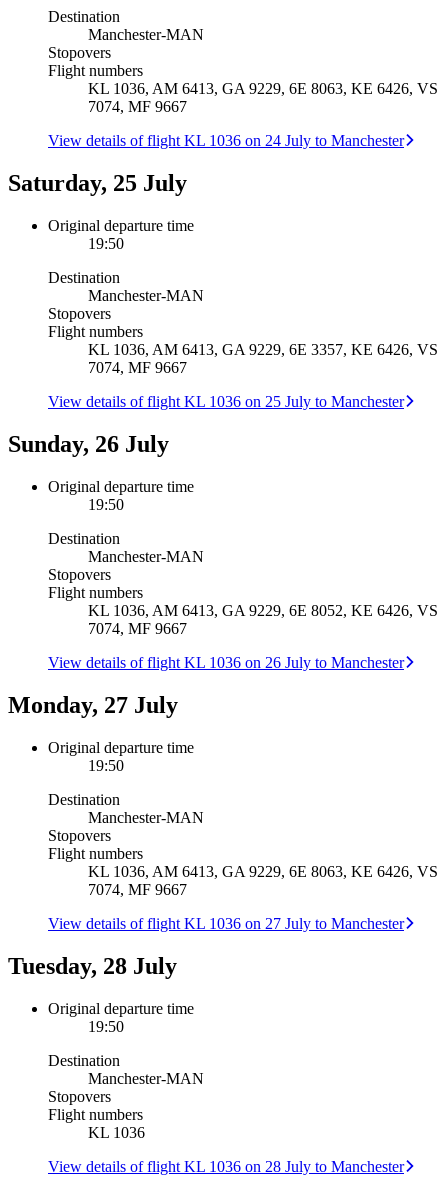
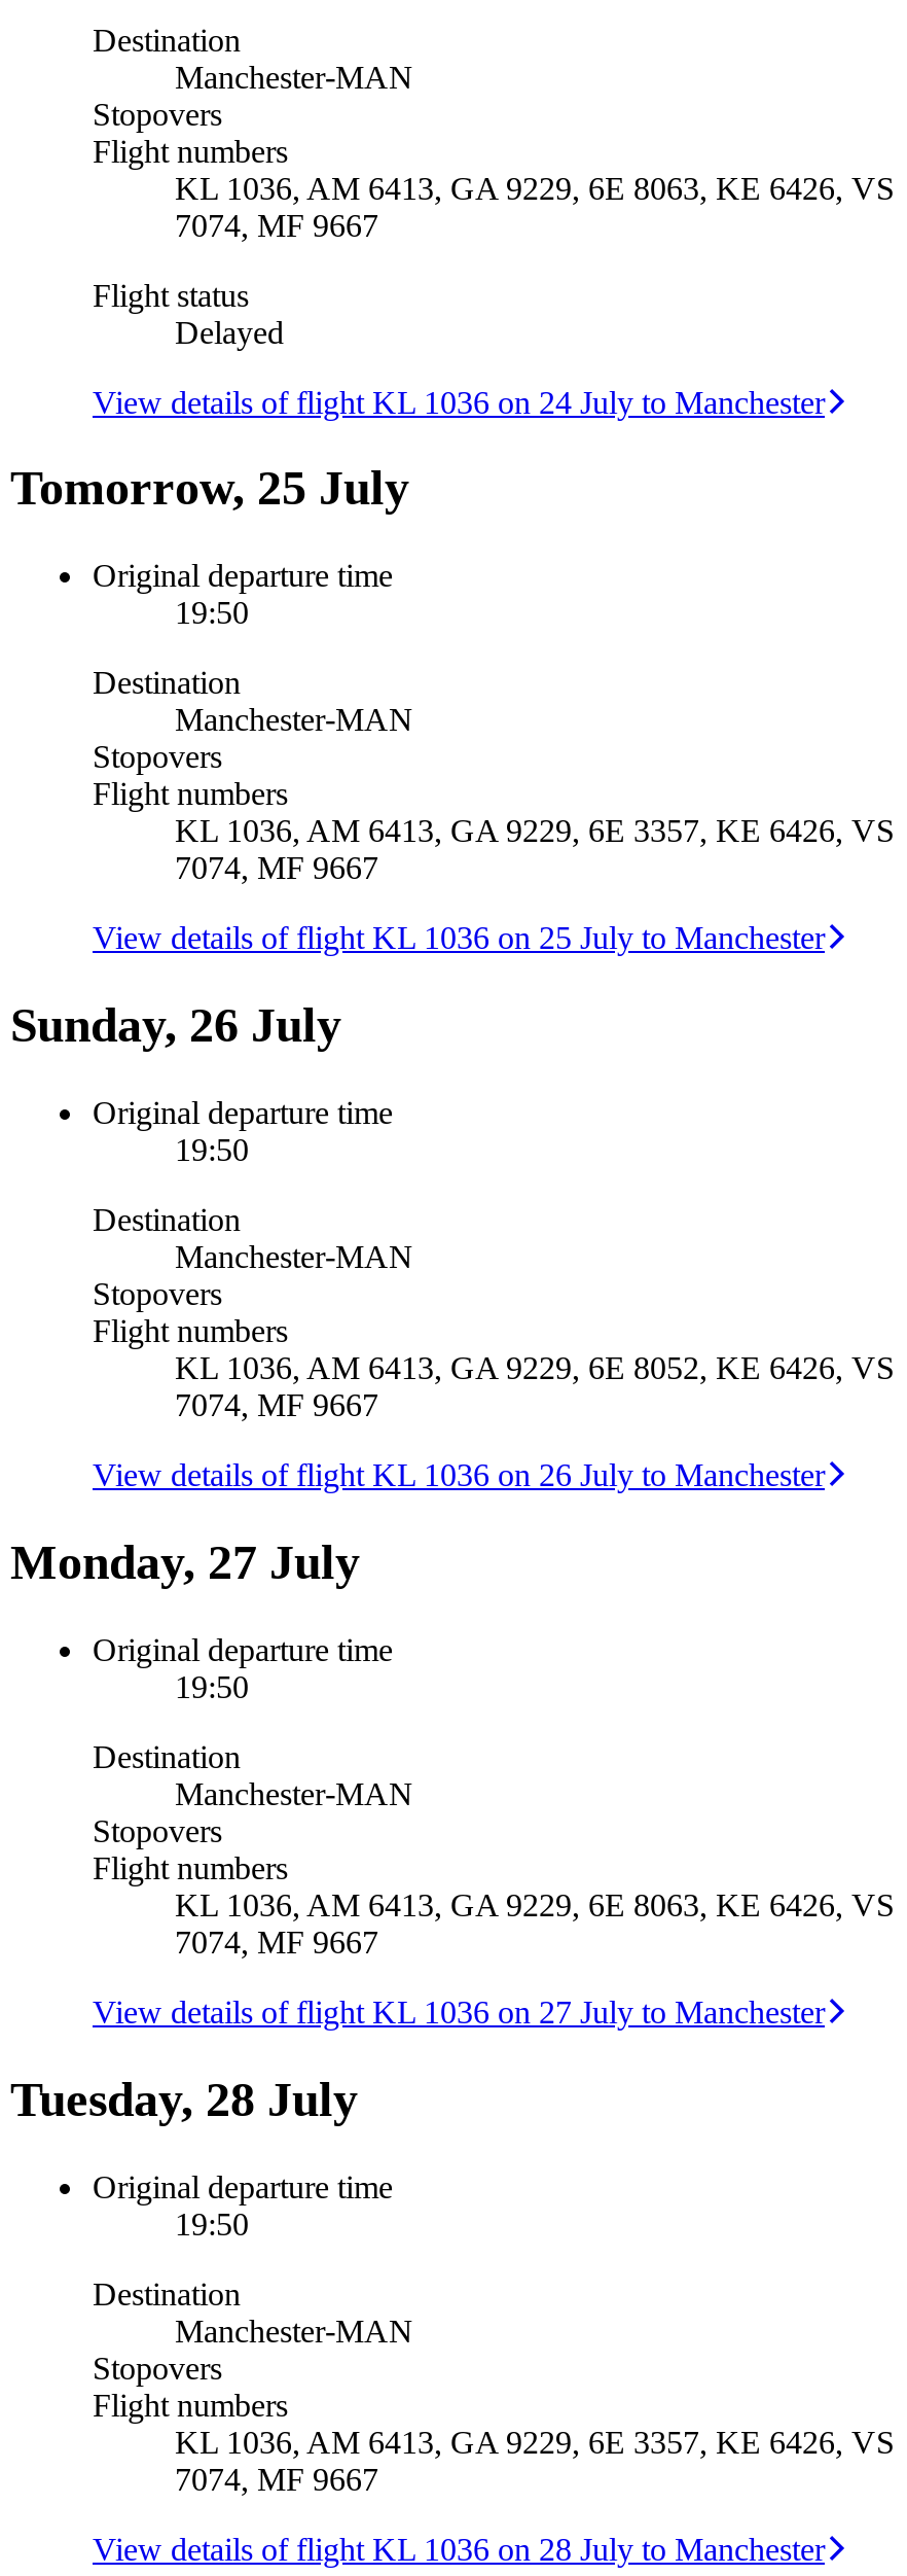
none -> [93,276,284,348] Flight status | Delayed
[8,170,187,196] Saturday, 25 July -> [10,461,409,515] Tomorrow, 25 July
[88,1124,145,1141] KL 1036 -> [175,2424,895,2496] KL 1036, AM 6413, GA 9229, 6E 3357, KE 6426, VS | 7074, MF 9667

